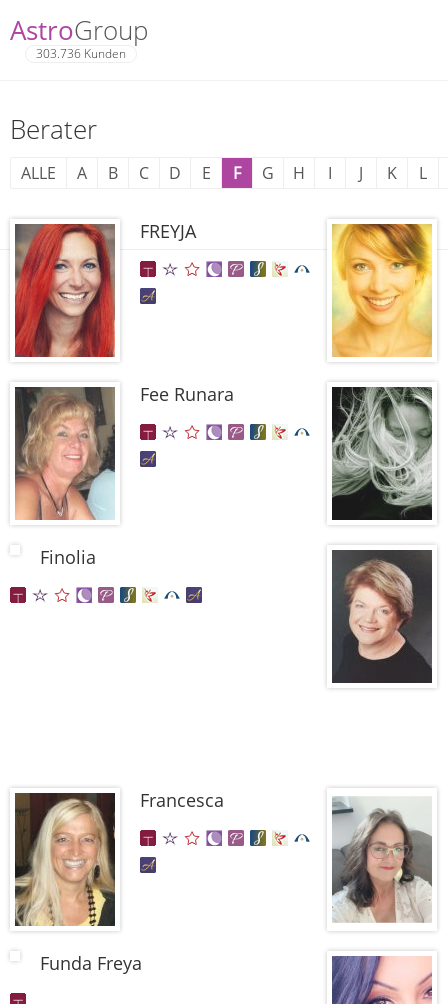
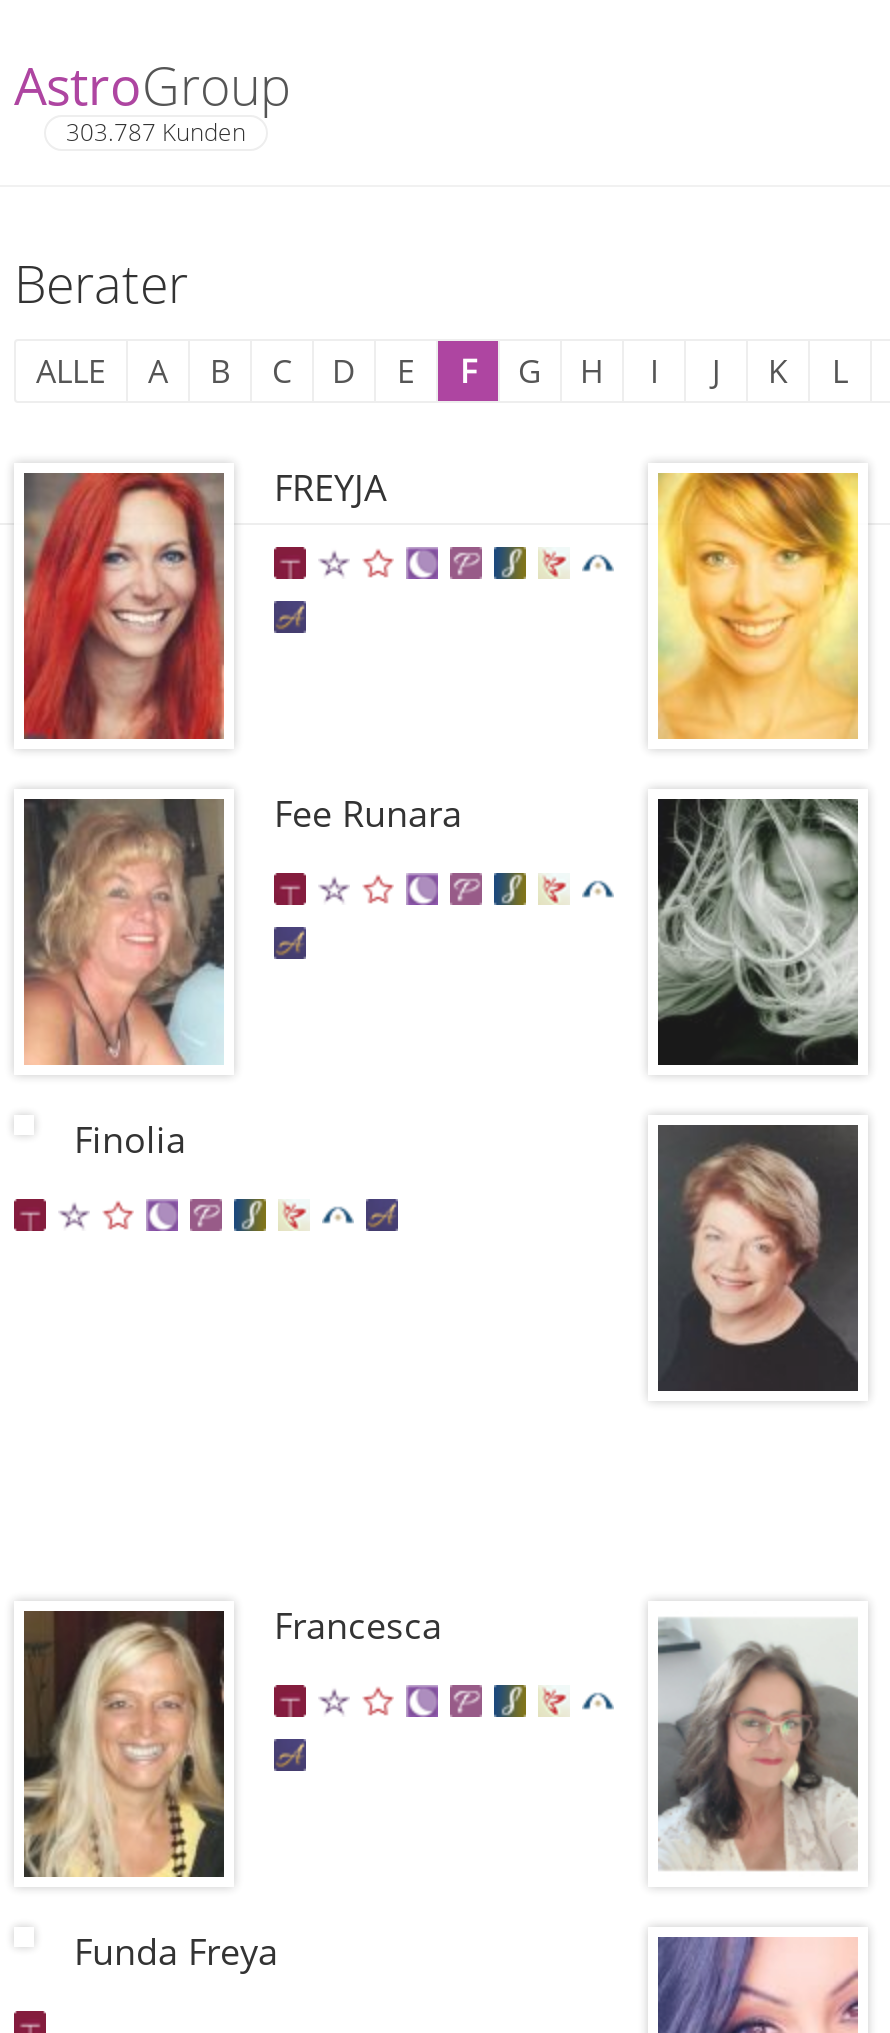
[36,45,126,62] 303.736 Kunden -> [66,115,246,149] 303.787 Kunden

